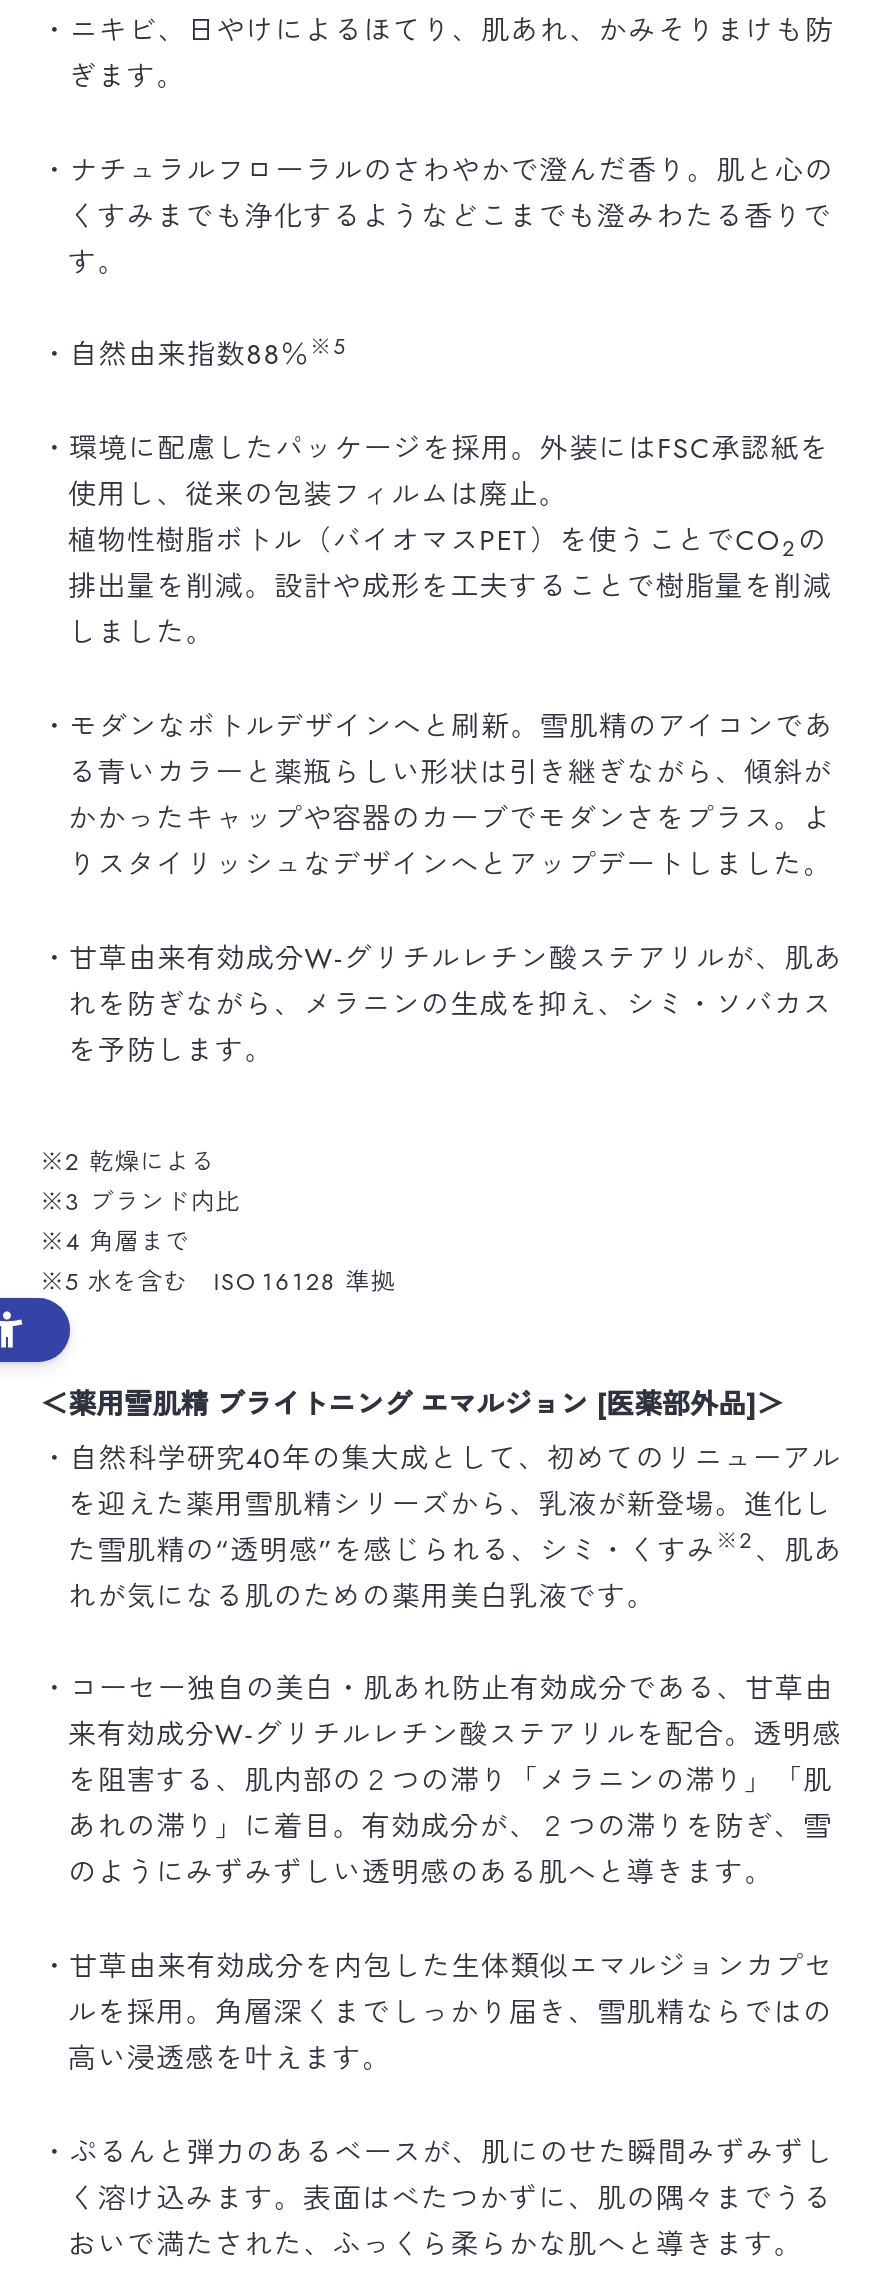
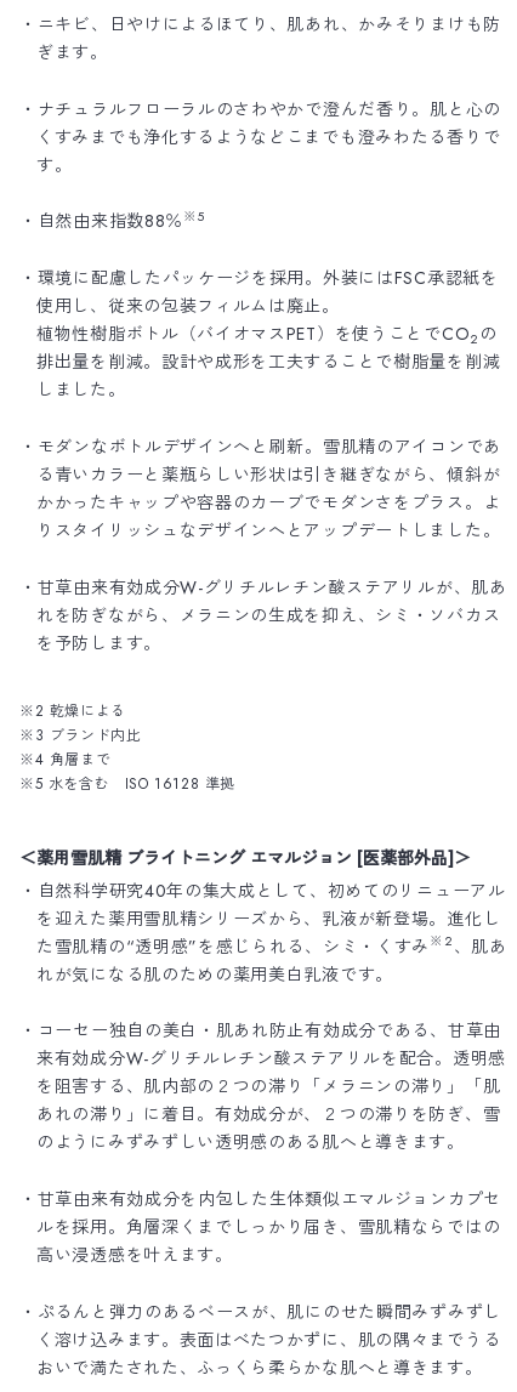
[6,1294,74,1368] [image] -> none

